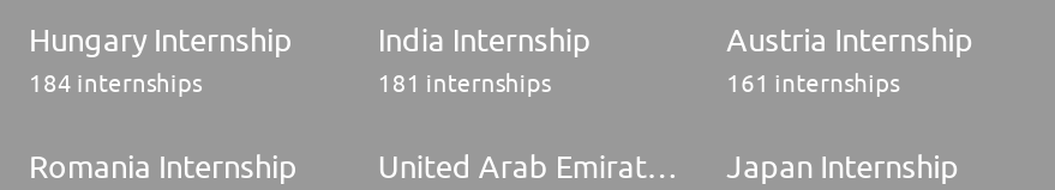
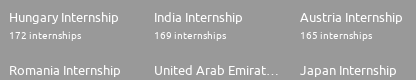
[29,68,202,97] 184 internships -> [9,29,81,41] 172 internships
[378,68,550,97] 181 internships -> [154,29,226,41] 169 internships
[727,68,899,97] 161 internships -> [300,29,372,41] 165 internships

